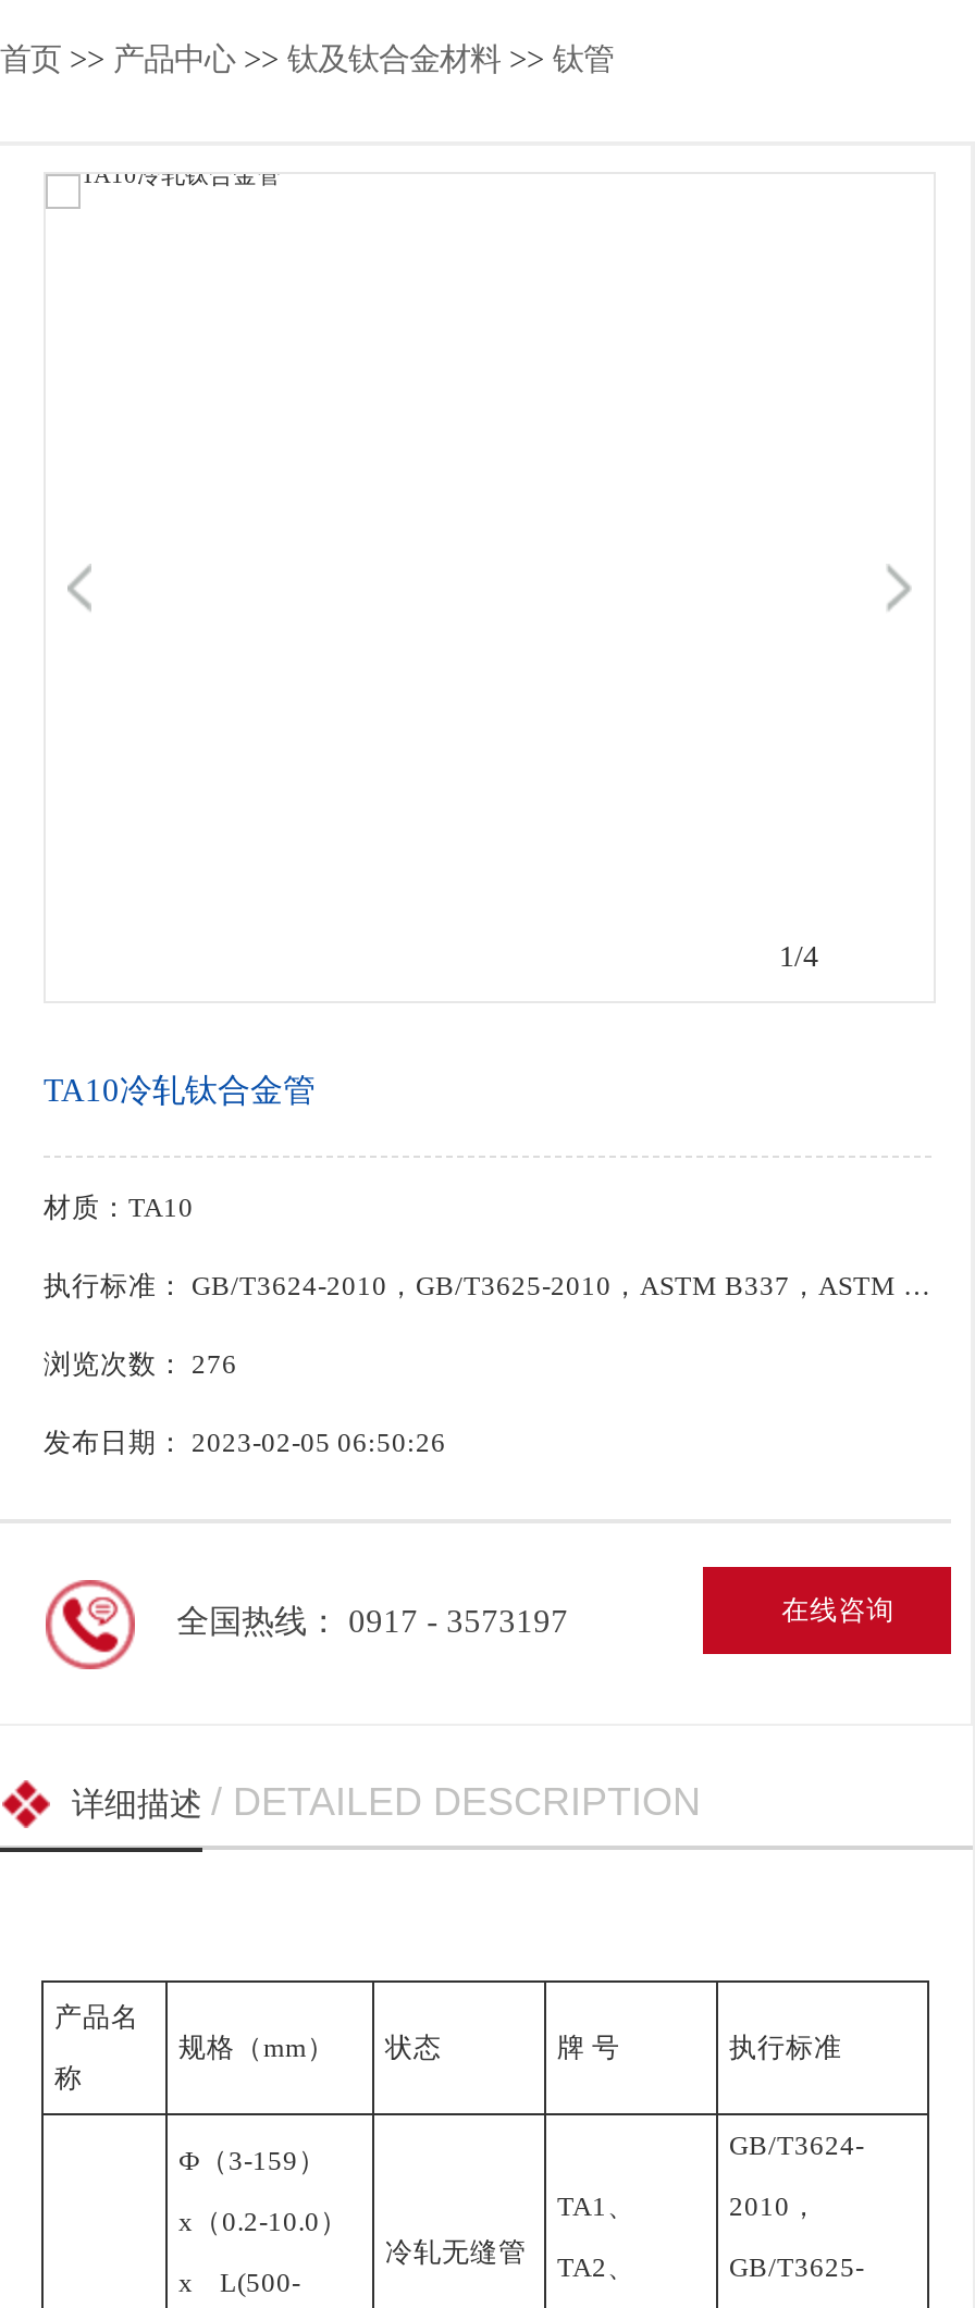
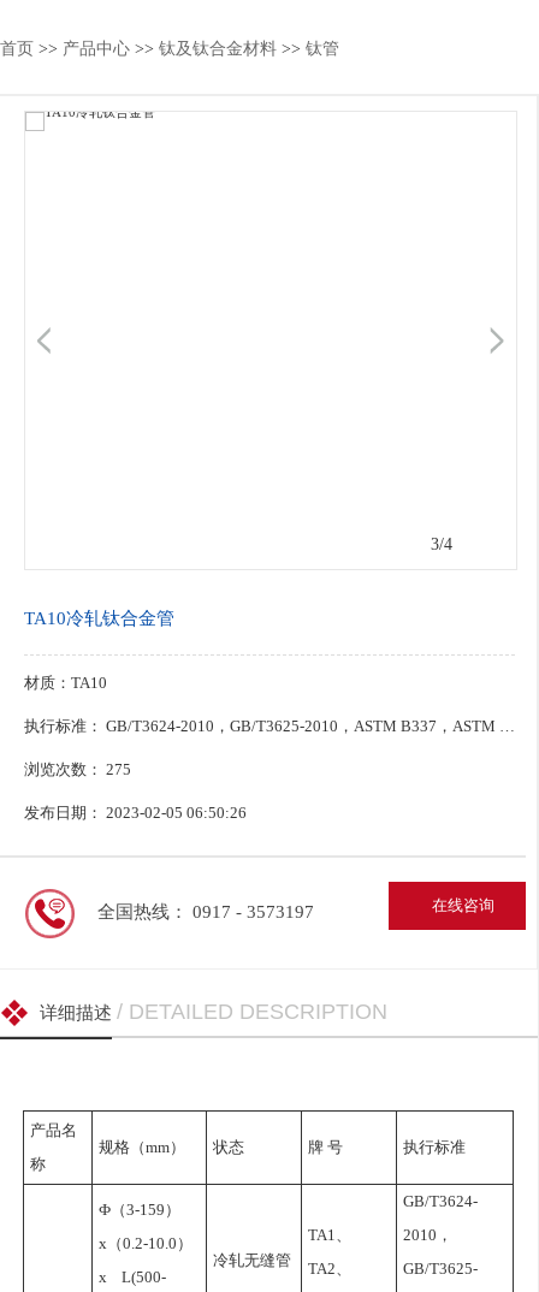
[779,940,818,973] 1/4 -> [431,535,452,553] 3/4
[44,1349,237,1380] 浏览次数：276 -> [24,761,131,778] 浏览次数：275

